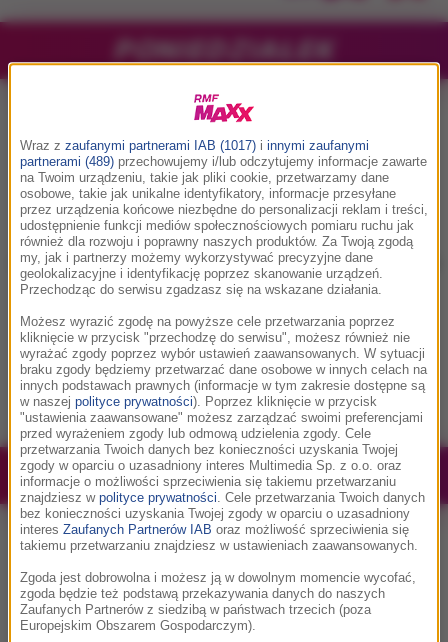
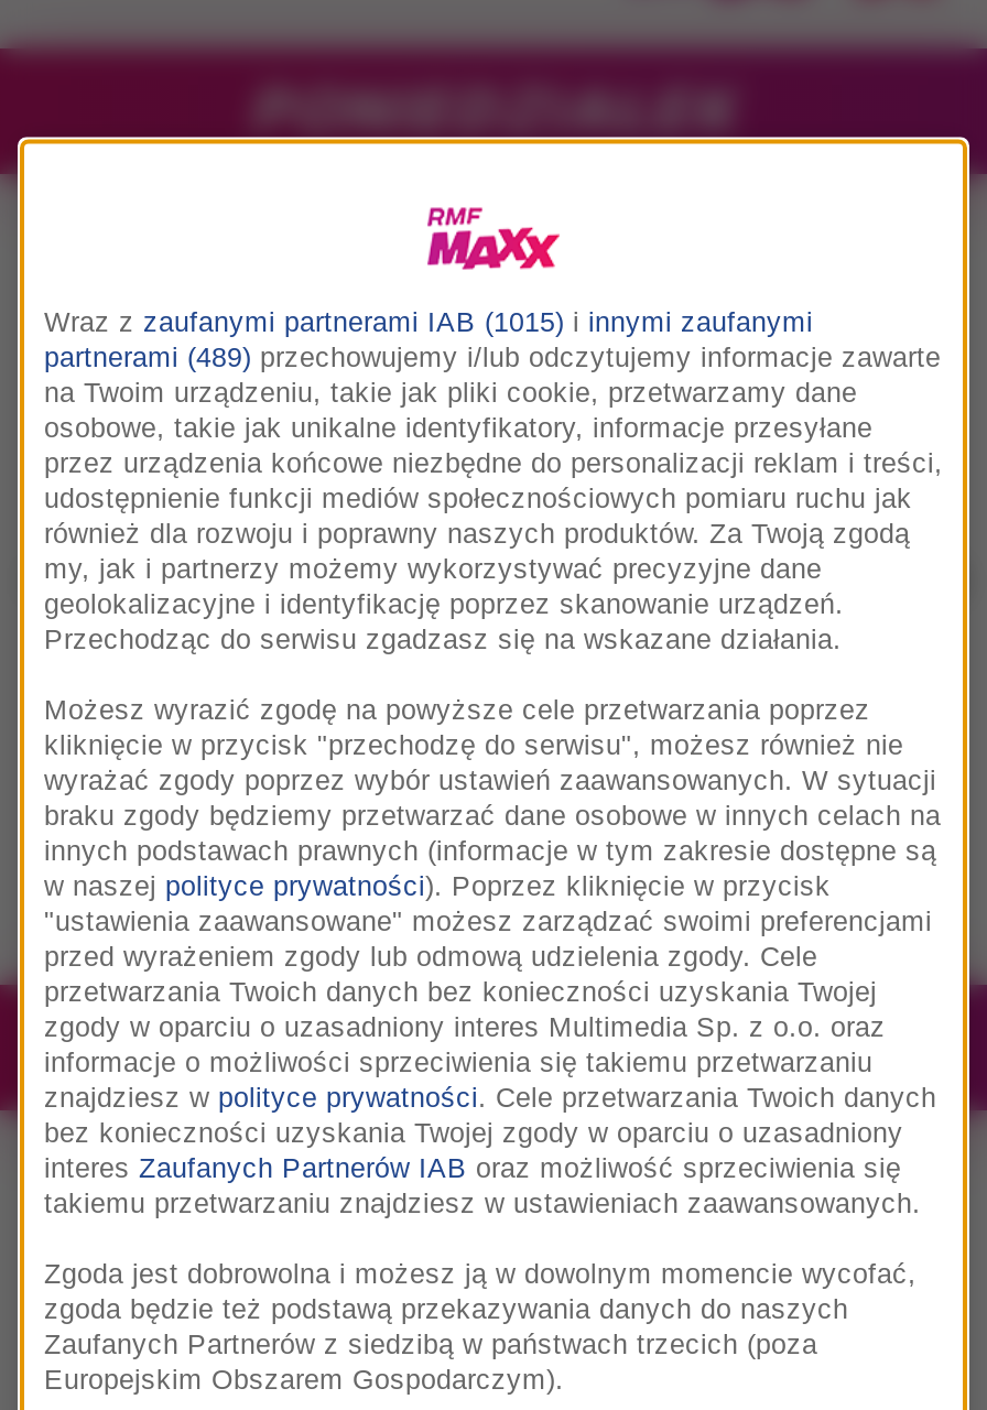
[20,139,369,153] Wraz z zaufanymi partnerami IAB (1017) i innymi zaufanymi -> [44,307,813,338] Wraz z zaufanymi partnerami IAB (1015) i innymi zaufanymi

